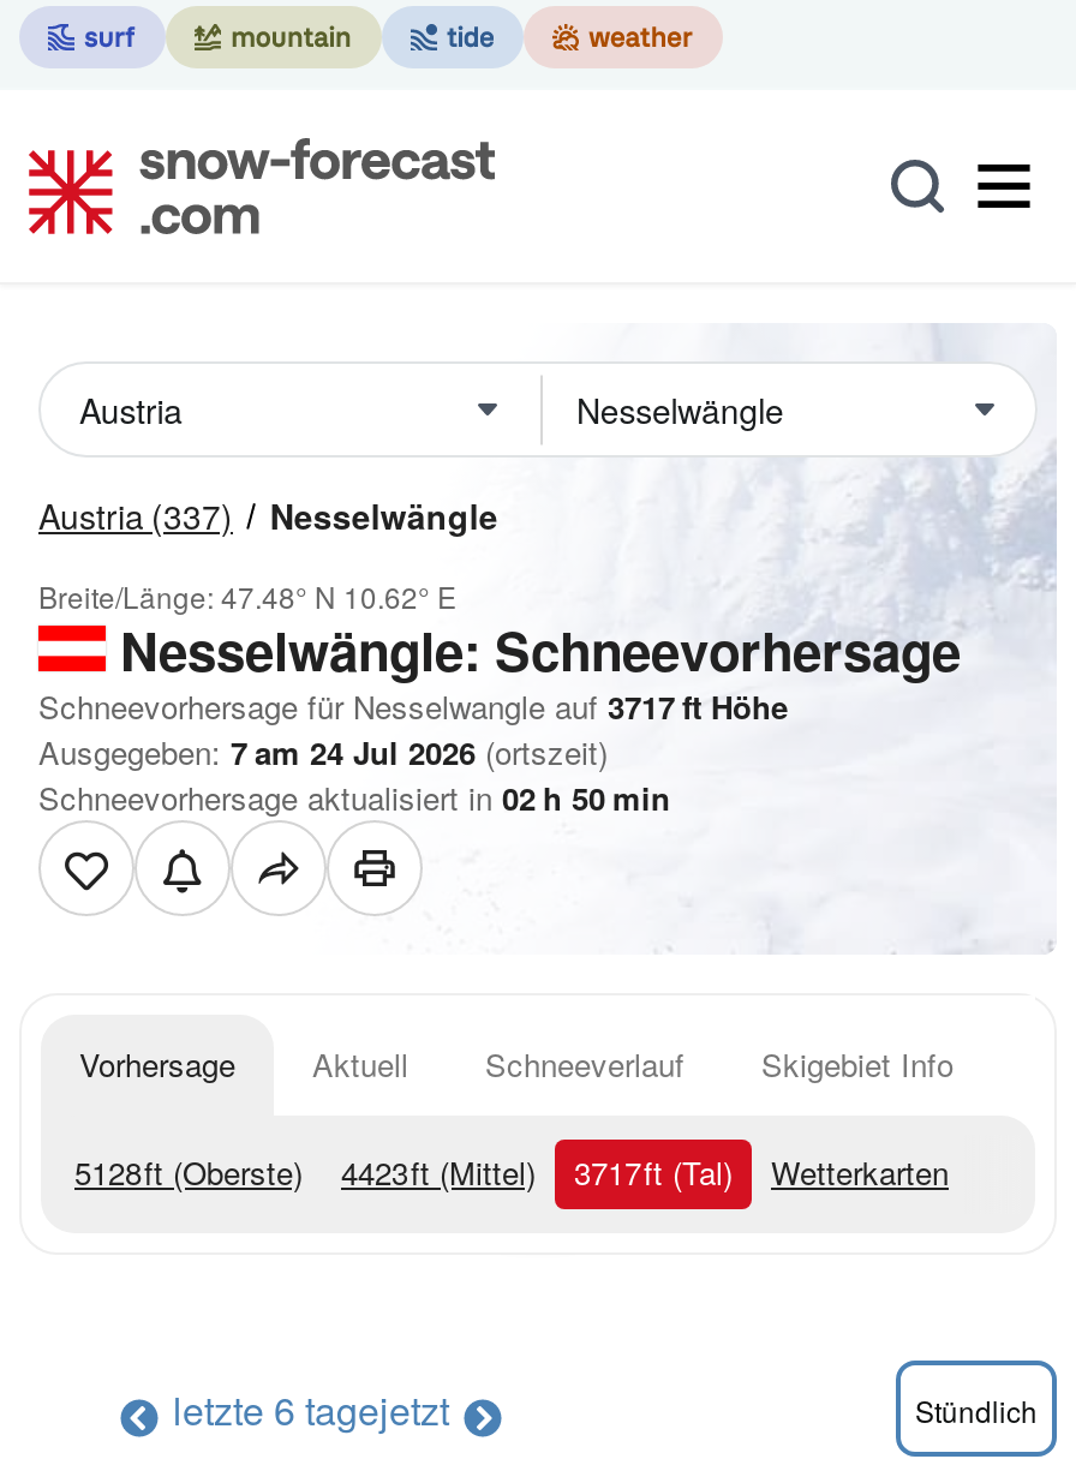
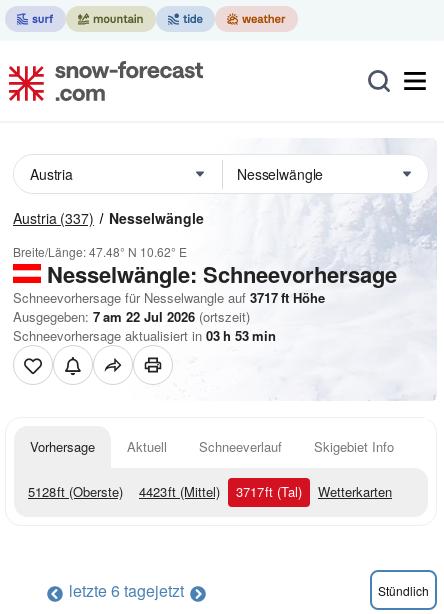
[38,729,608,775] Ausgegeben: 7 am 24 Jul 2026 (ortszeit) -> [13,307,250,326] Ausgegeben: 7 am 22 Jul 2026 (ortszeit)
[38,775,670,820] Schneevorhersage aktualisiert in 02 h 50 min -> [13,326,276,345] Schneevorhersage aktualisiert in 03 h 53 min

